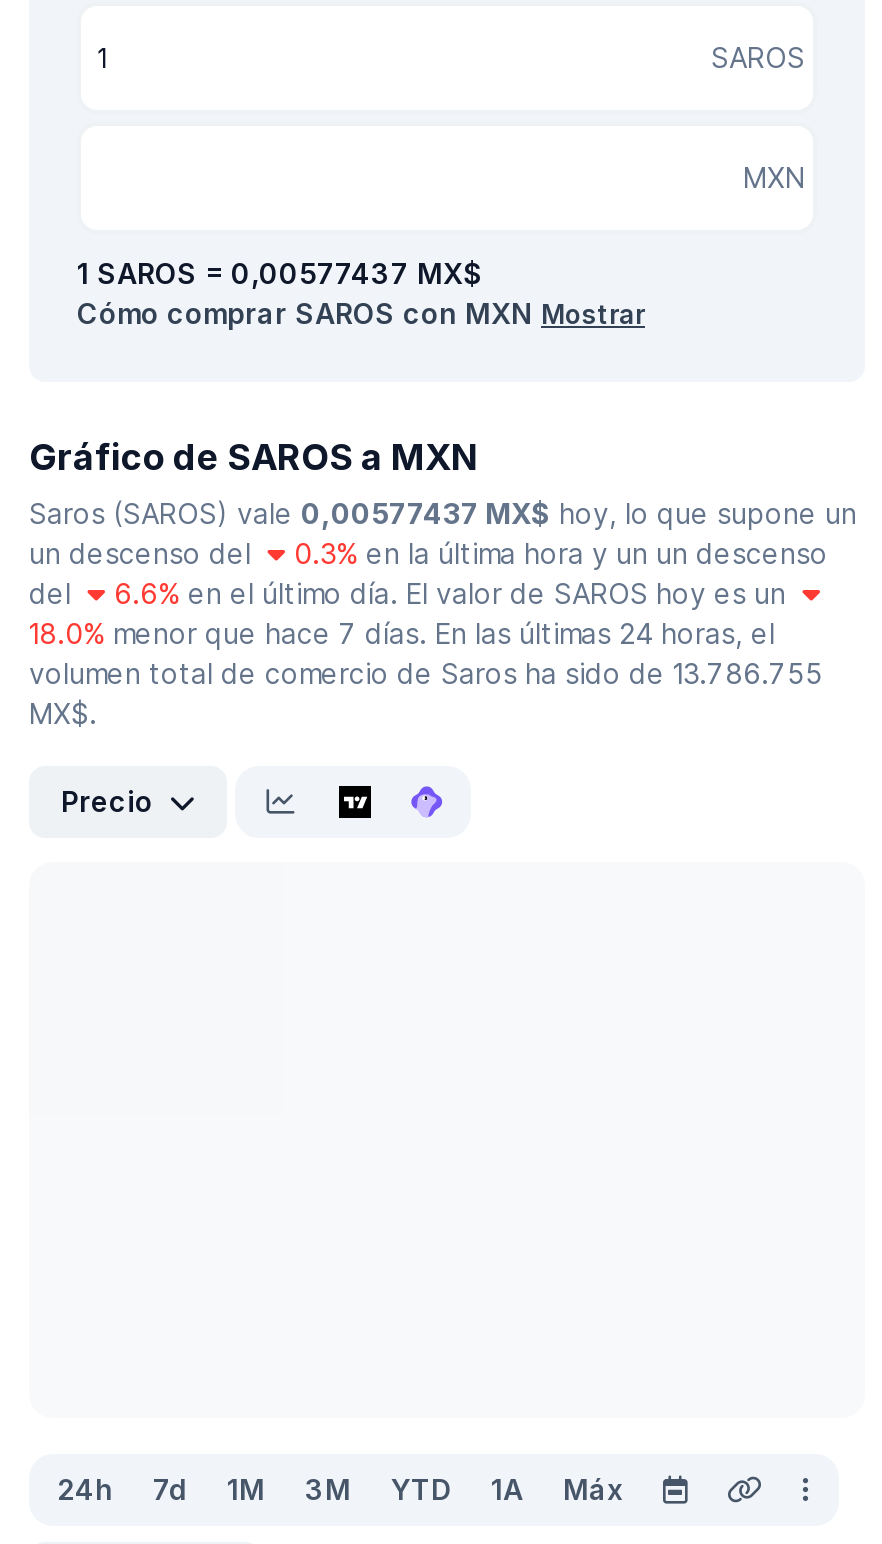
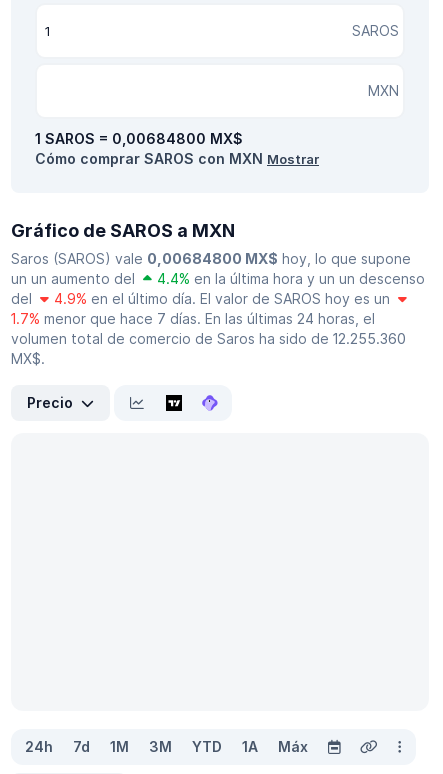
[77,256,481,290] 1 SAROS = 0,00577437 MX$ -> [35,130,242,147] 1 SAROS = 0,00684800 MX$
[29,496,857,570] Saros (SAROS) vale 0,00577437 MX$hoy, lo que supone un | un descenso del | 0.3% en la última hora y un un descenso -> [11,250,424,287] Saros (SAROS) vale 0,00684800 MX$hoy, lo que supone | un un aumento del | 4.4% en la última hora y un un descenso
[114,576,794,610] 6.6% en el último día. El valor de SAROS hoy es un -> [53,290,393,307] 4.9% en el último día. El valor de SAROS hoy es un
[29,616,775,650] 18.0% menor que hace 7 días. En las últimas 24 horas, el -> [11,310,375,327] 1.7% menor que hace 7 días. En las últimas 24 horas, el
[29,656,823,690] volumen total de comercio de Saros ha sido de 13.786.755 -> [11,330,406,347] volumen total de comercio de Saros ha sido de 12.255.360

